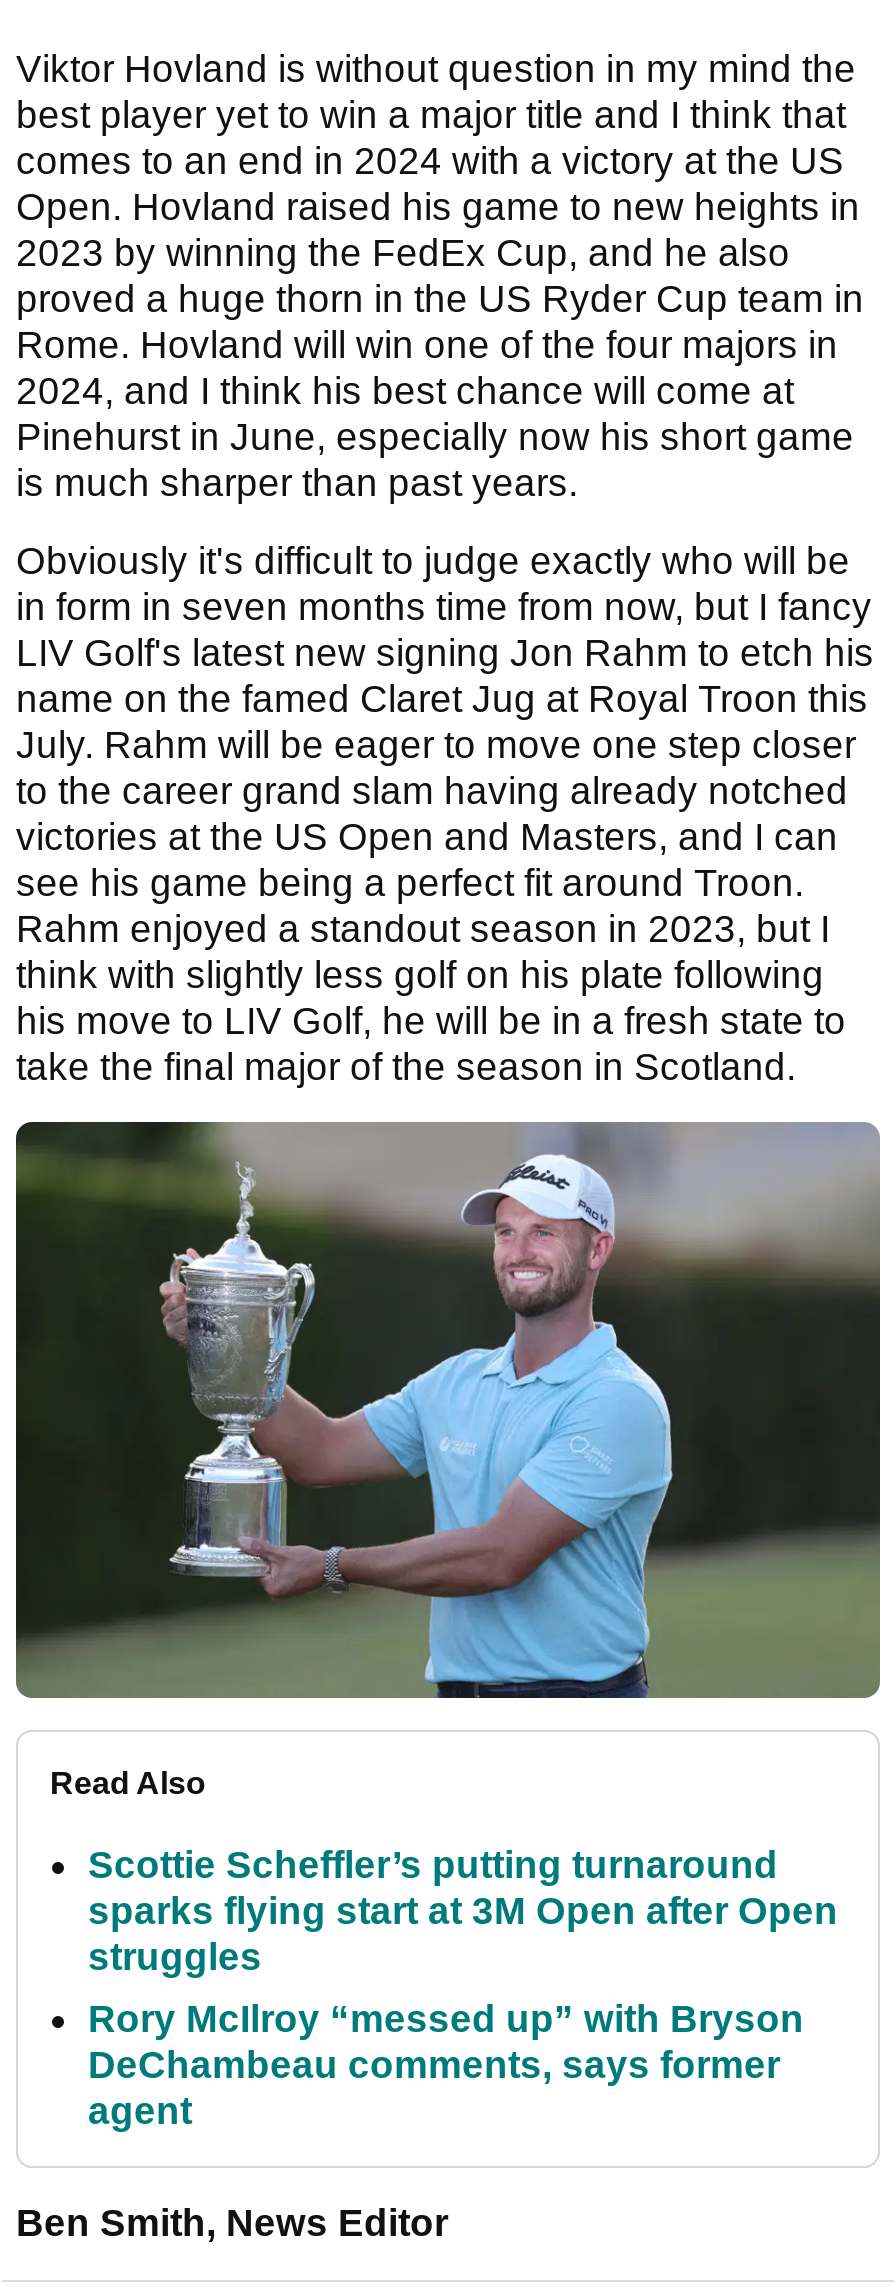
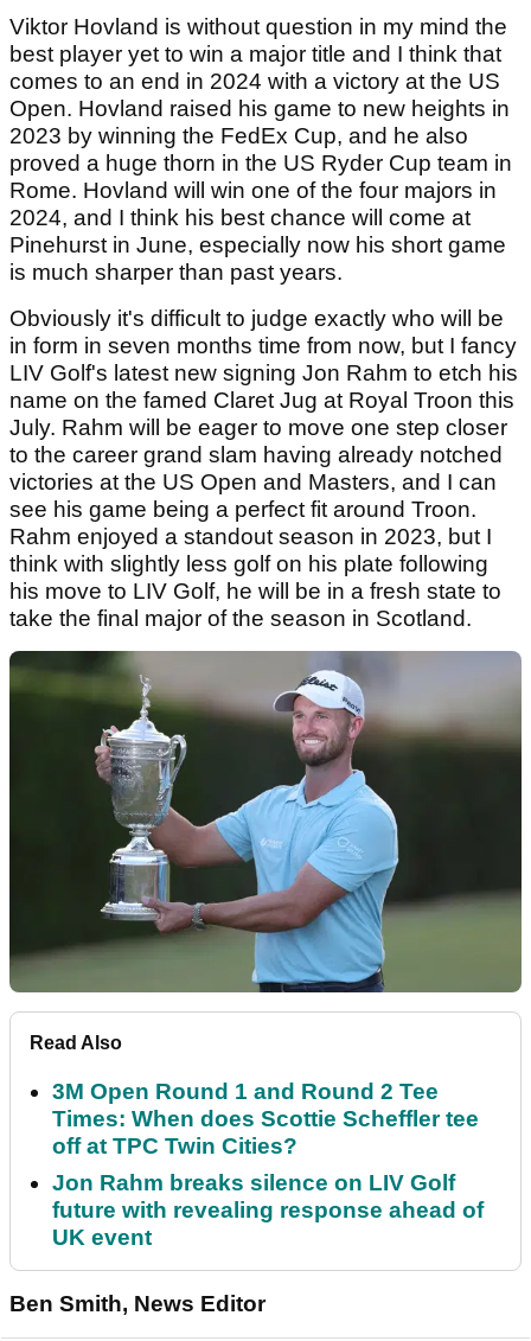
[88,1845,838,1979] Scottie Scheffler’s putting turnaround | sparks flying start at 3M Open after Open | struggles -> [52,1079,479,1159] 3M Open Round 1 and Round 2 Tee | Times: When does Scottie Scheffler tee | off at TPC Twin Cities?
[88,1999,804,2133] Rory McIlroy “messed up” with Bryson | DeChambeau comments, says former | agent -> [52,1171,484,1250] Jon Rahm breaks silence on LIV Golf | future with revealing response ahead of | UK event

